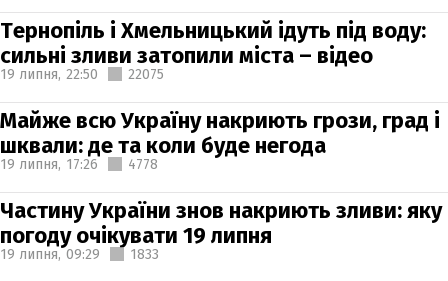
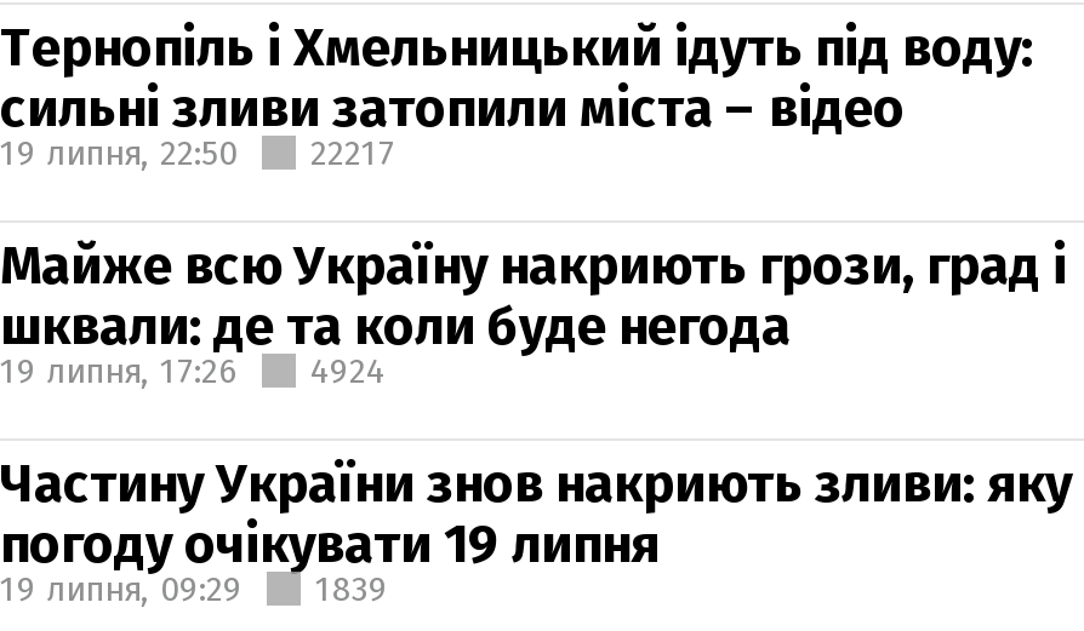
[0,65,164,82] 19 липня, 22:50 22075 -> [0,132,395,173] 19 липня, 22:50 22217
[0,155,158,172] 19 липня, 17:26 4778 -> [0,350,386,391] 19 липня, 17:26 4924
[0,245,159,262] 19 липня, 09:29 1833 -> [0,568,388,609] 19 липня, 09:29 1839

